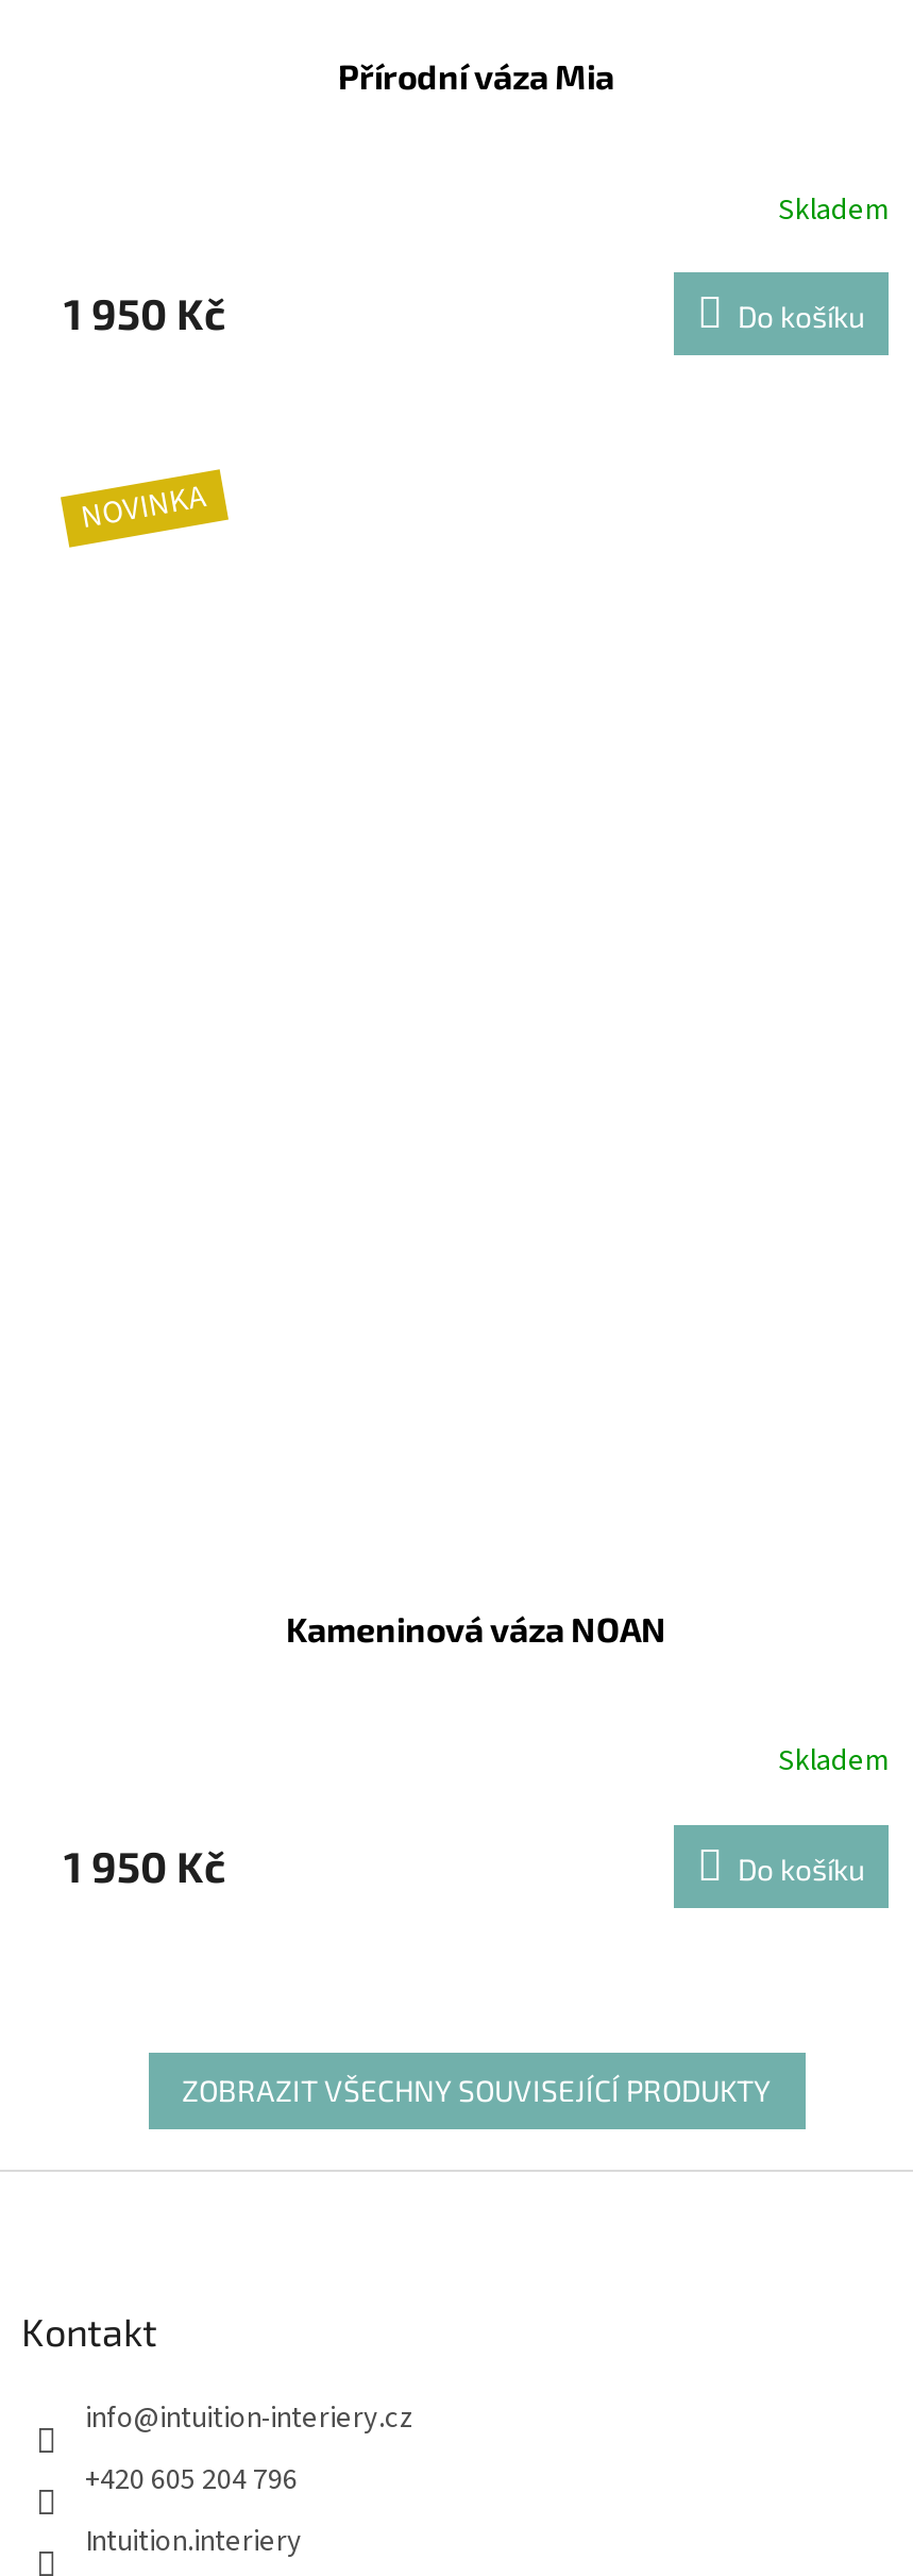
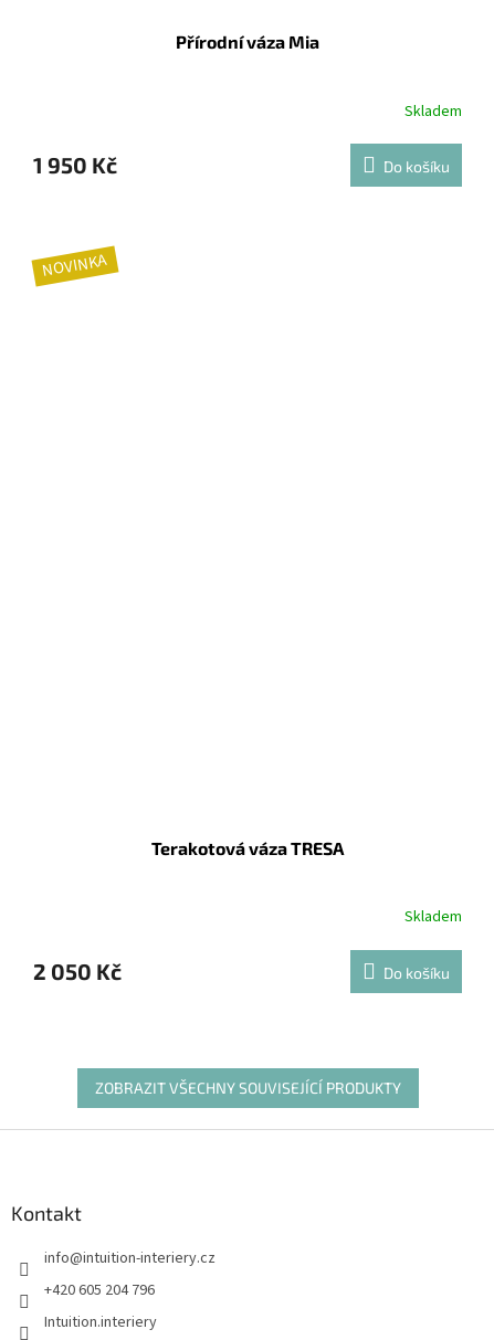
[286,1608,666,1648] Kameninová váza NOAN -> [151,837,344,858] Terakotová váza TRESA
[64,1839,225,1890] 1 950 Kč -> [33,957,122,984] 2 050 Kč

